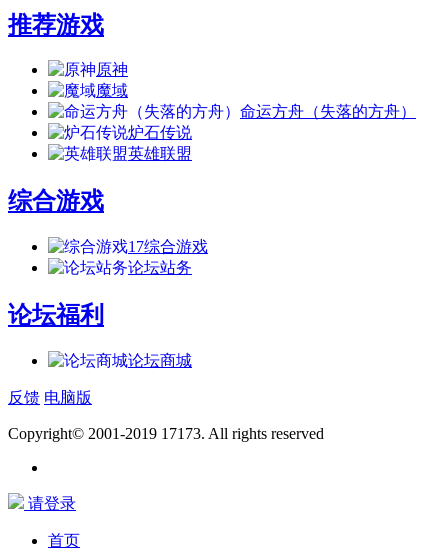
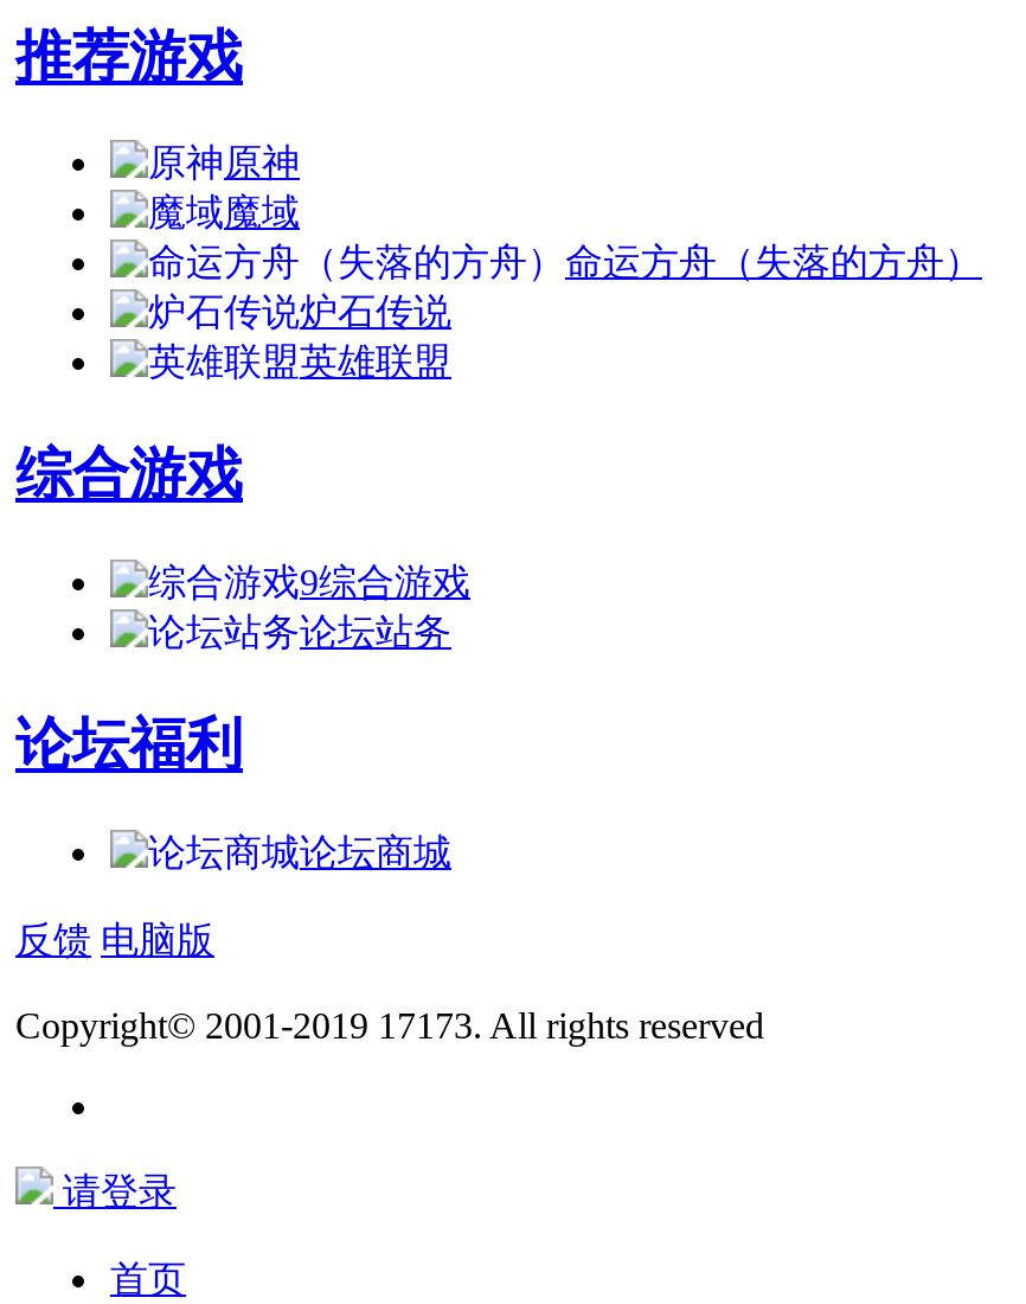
[128,238,208,255] 17综合游戏 -> [300,562,470,603] 9综合游戏

